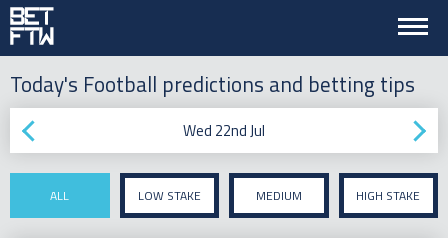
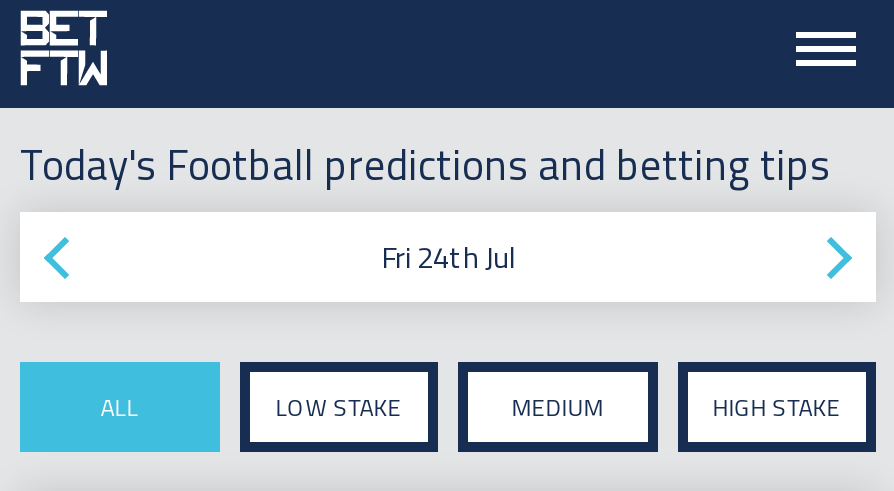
[183,119,265,142] Wed 22nd Jul -> [381,234,515,280] Fri 24th Jul

